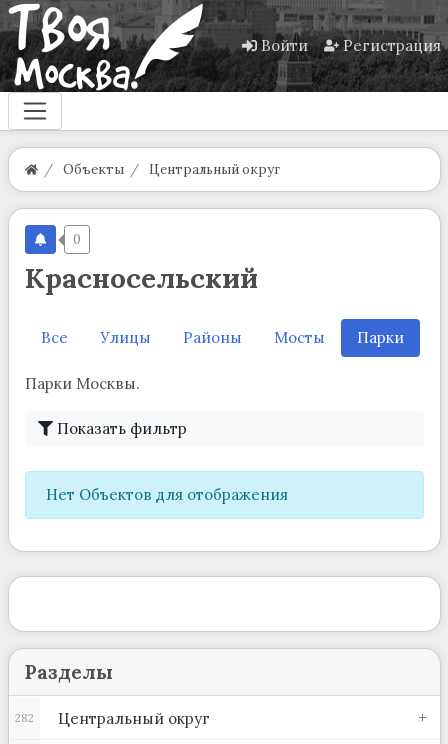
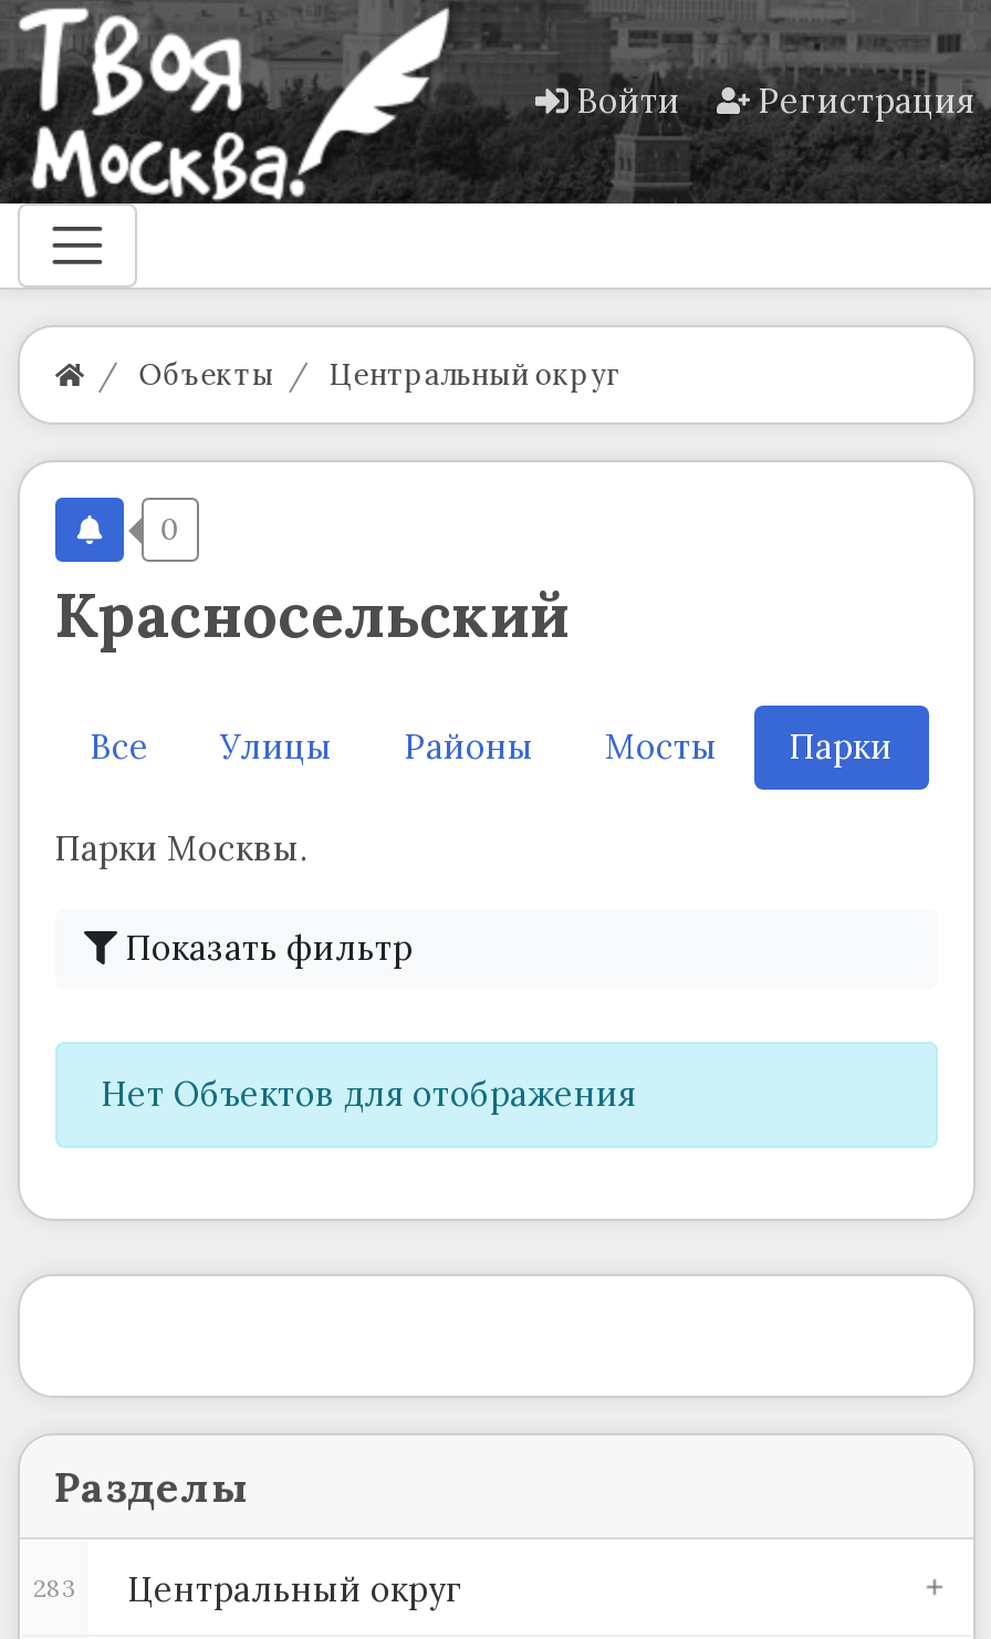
[15,709,209,728] 282 Центральный округ -> [33,1567,463,1609] 283 Центральный округ

